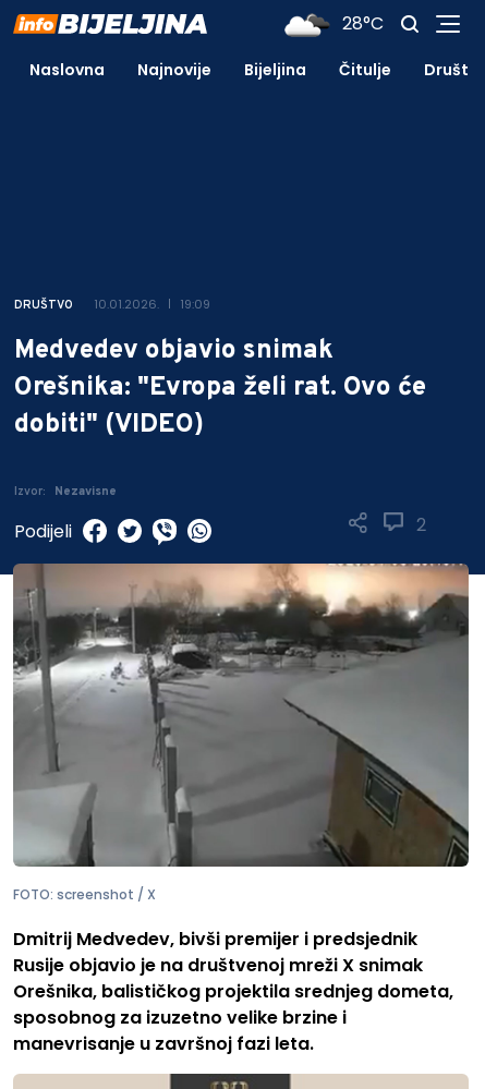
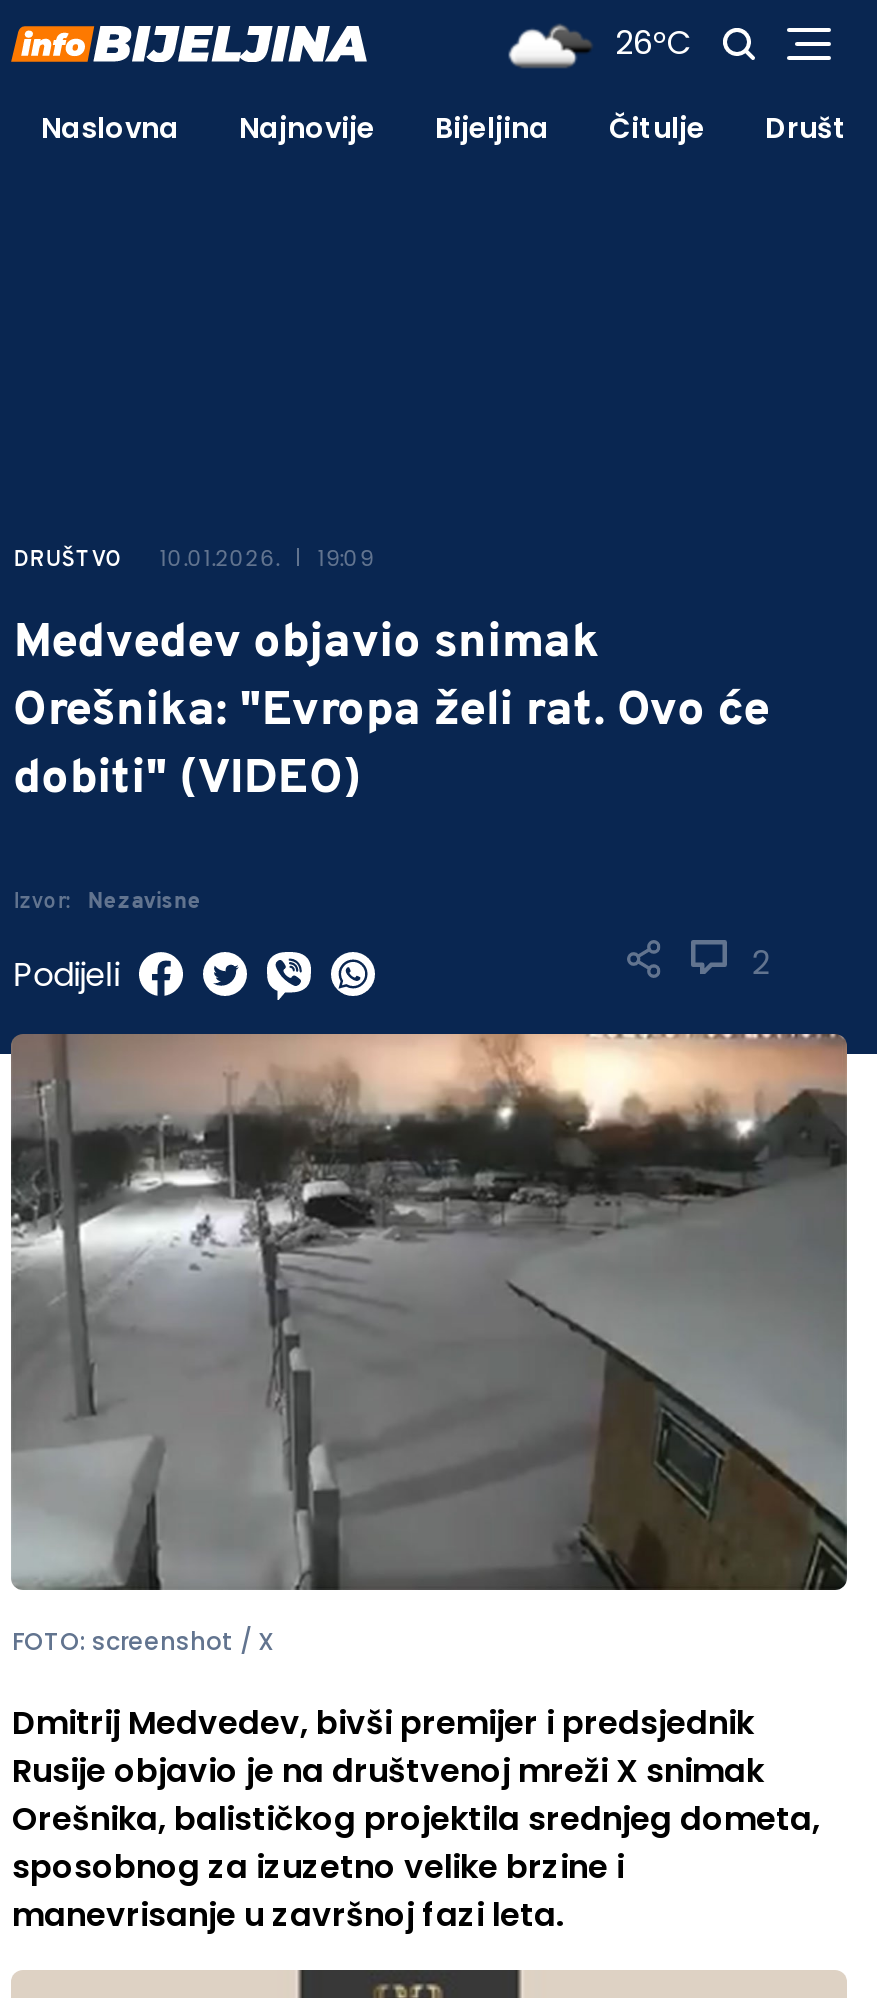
[342,11,384,36] 28°C -> [615,20,691,66] 26°C

